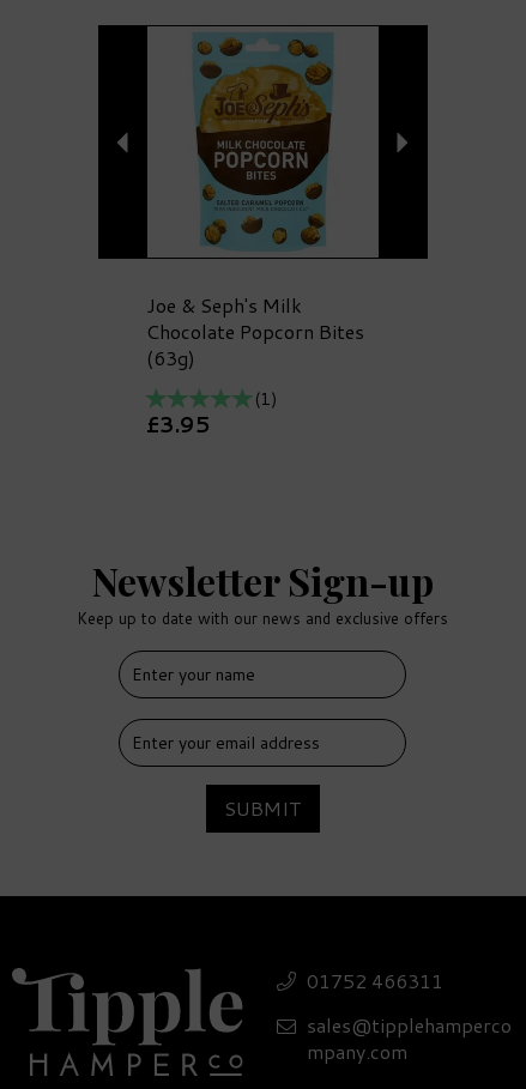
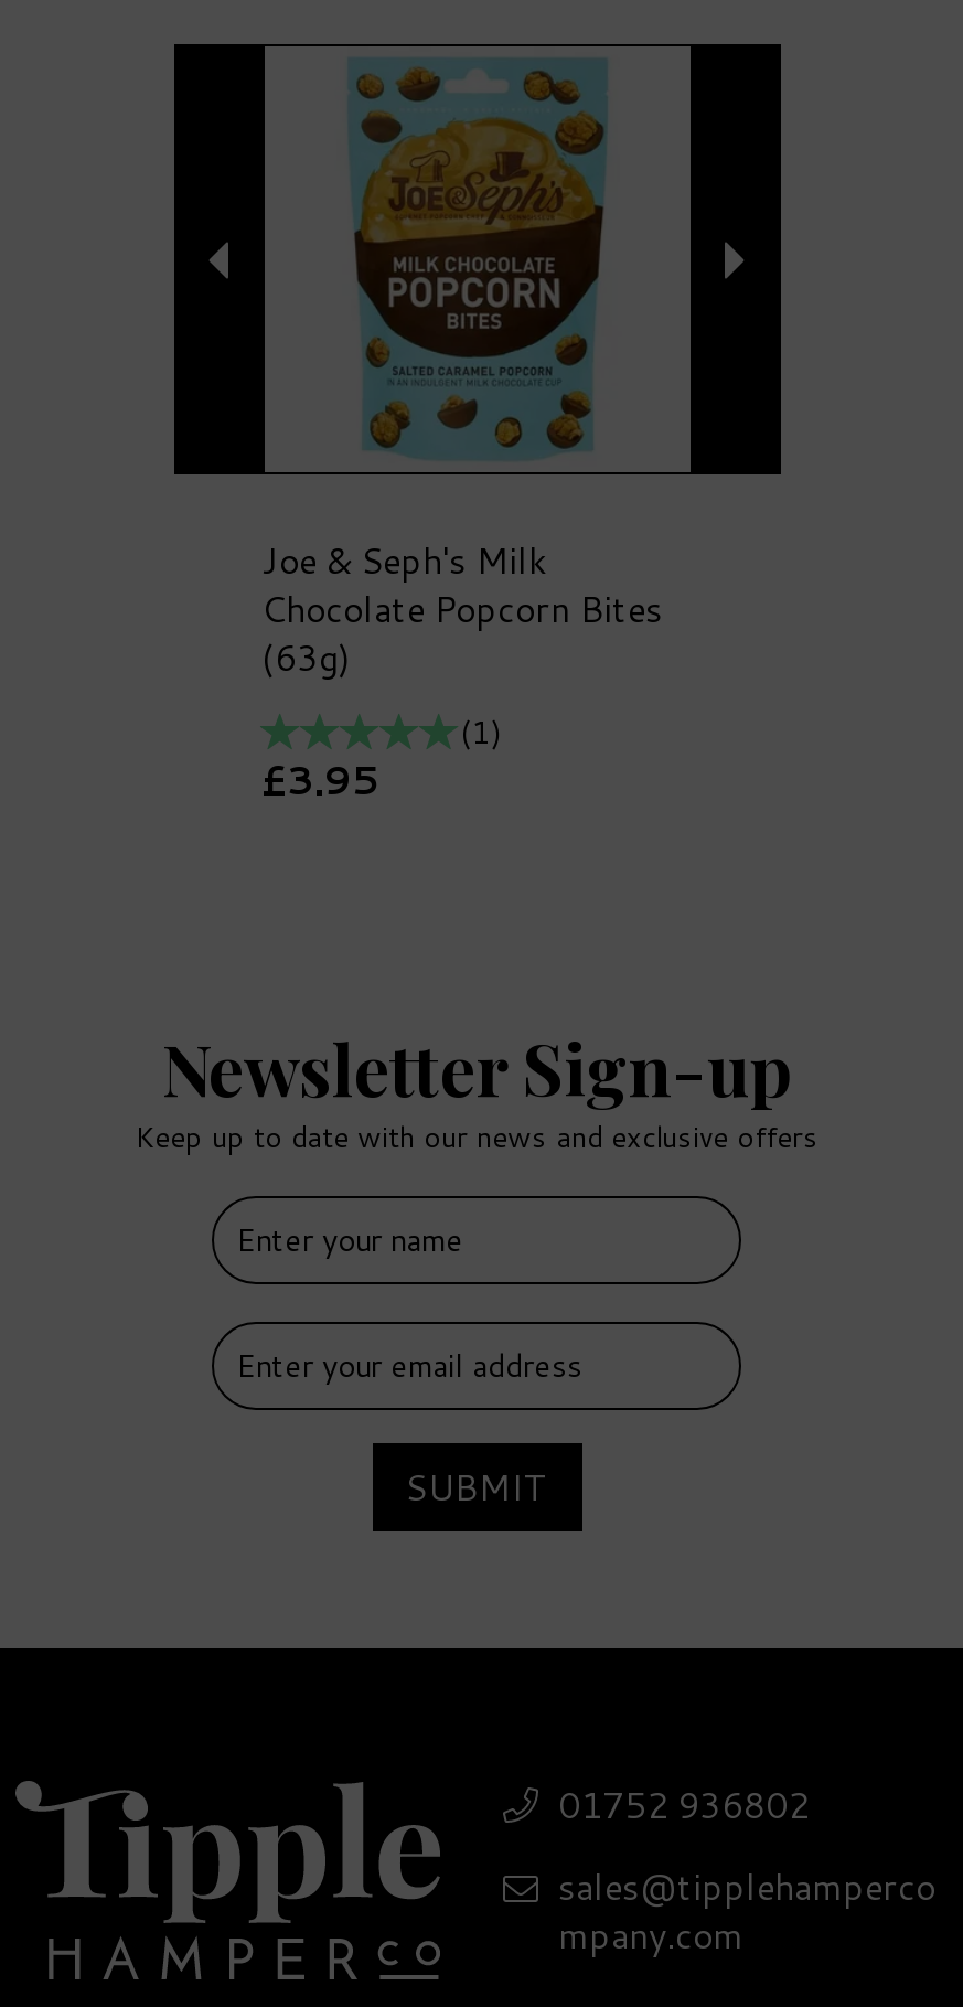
[307,967,443,994] 01752 466311 -> [558,1779,810,1829] 01752 936802

